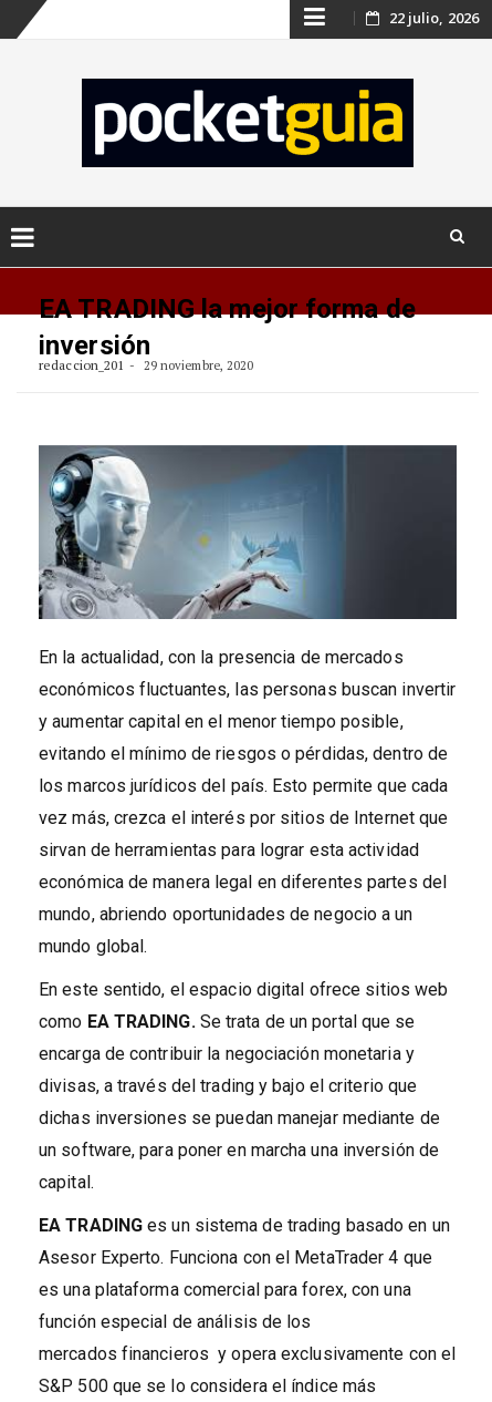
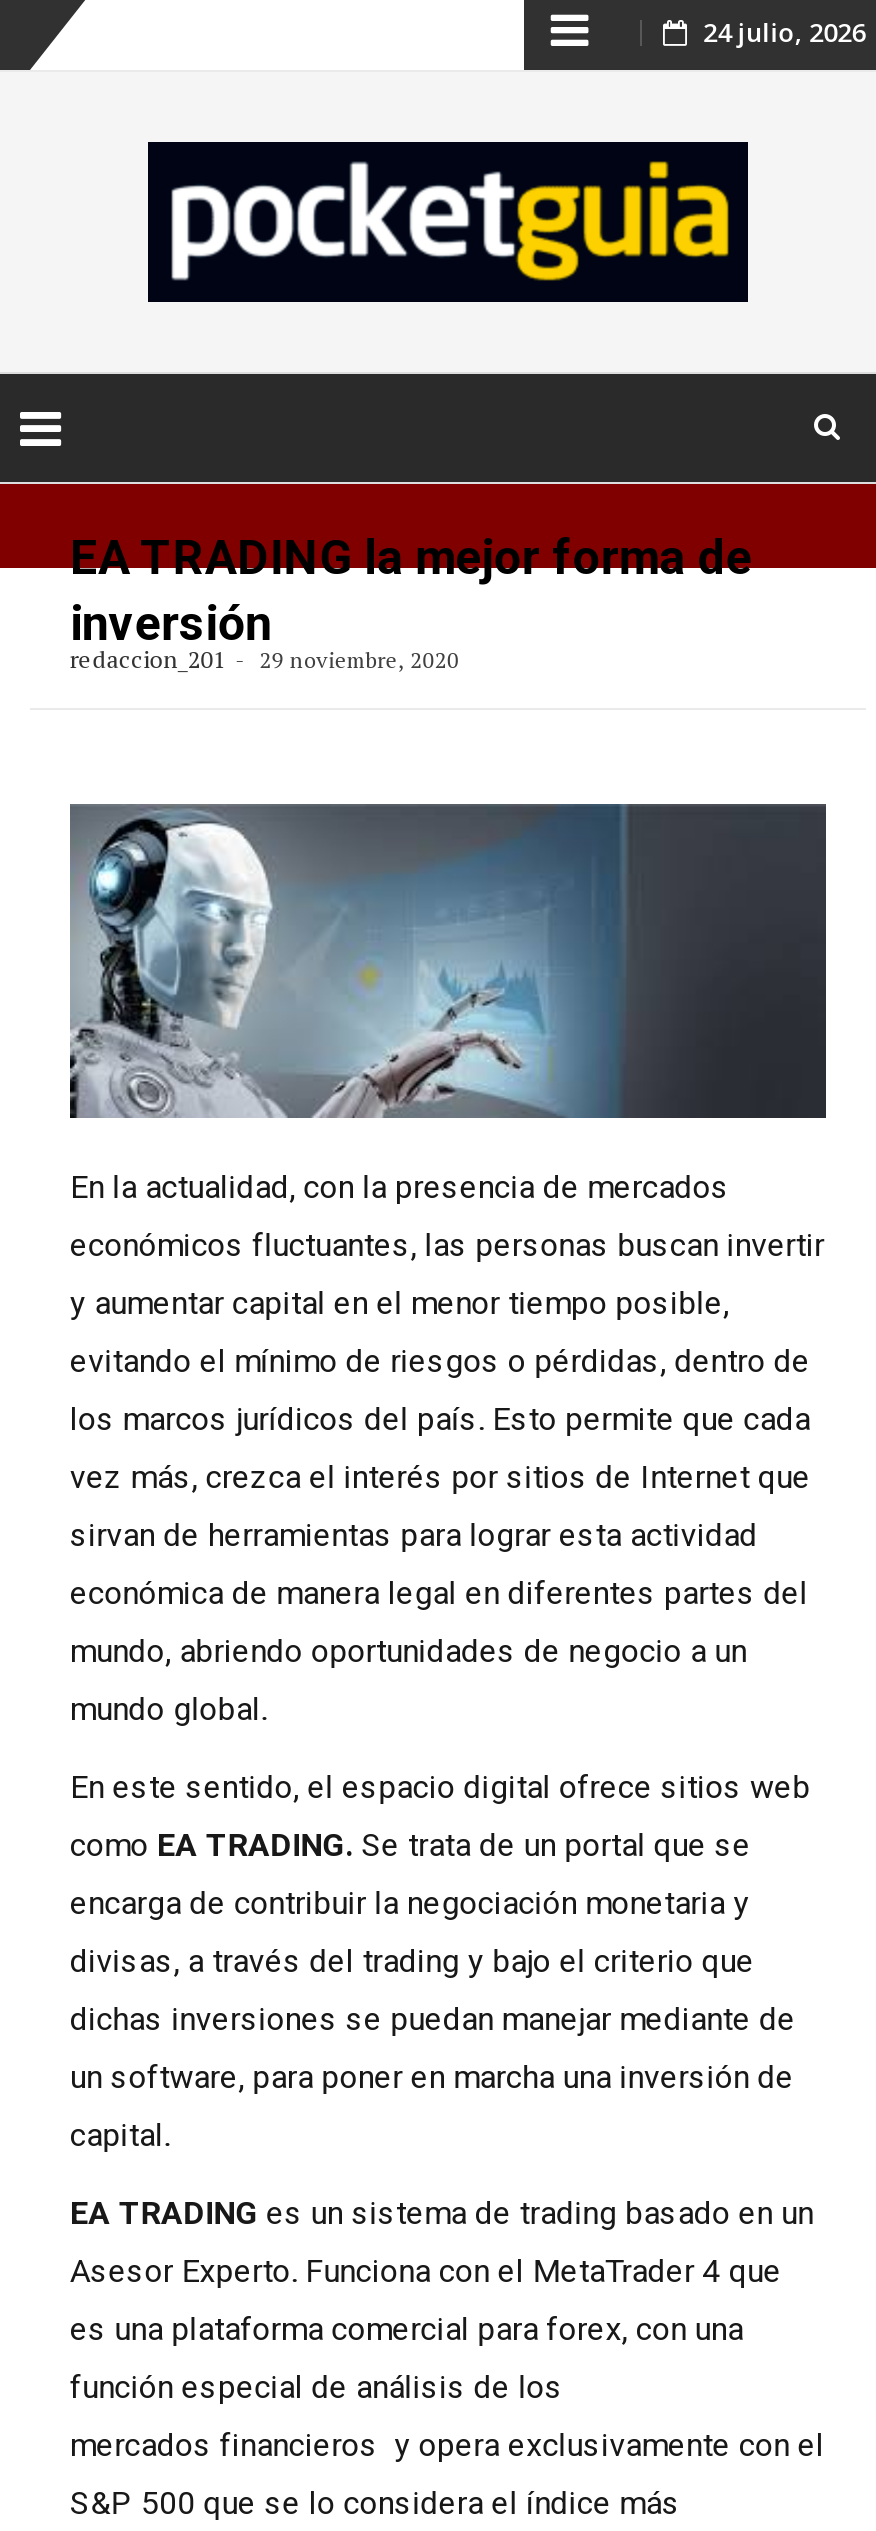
[389,8,479,28] 22 julio, 2026 -> [703,14,866,50] 24 julio, 2026

